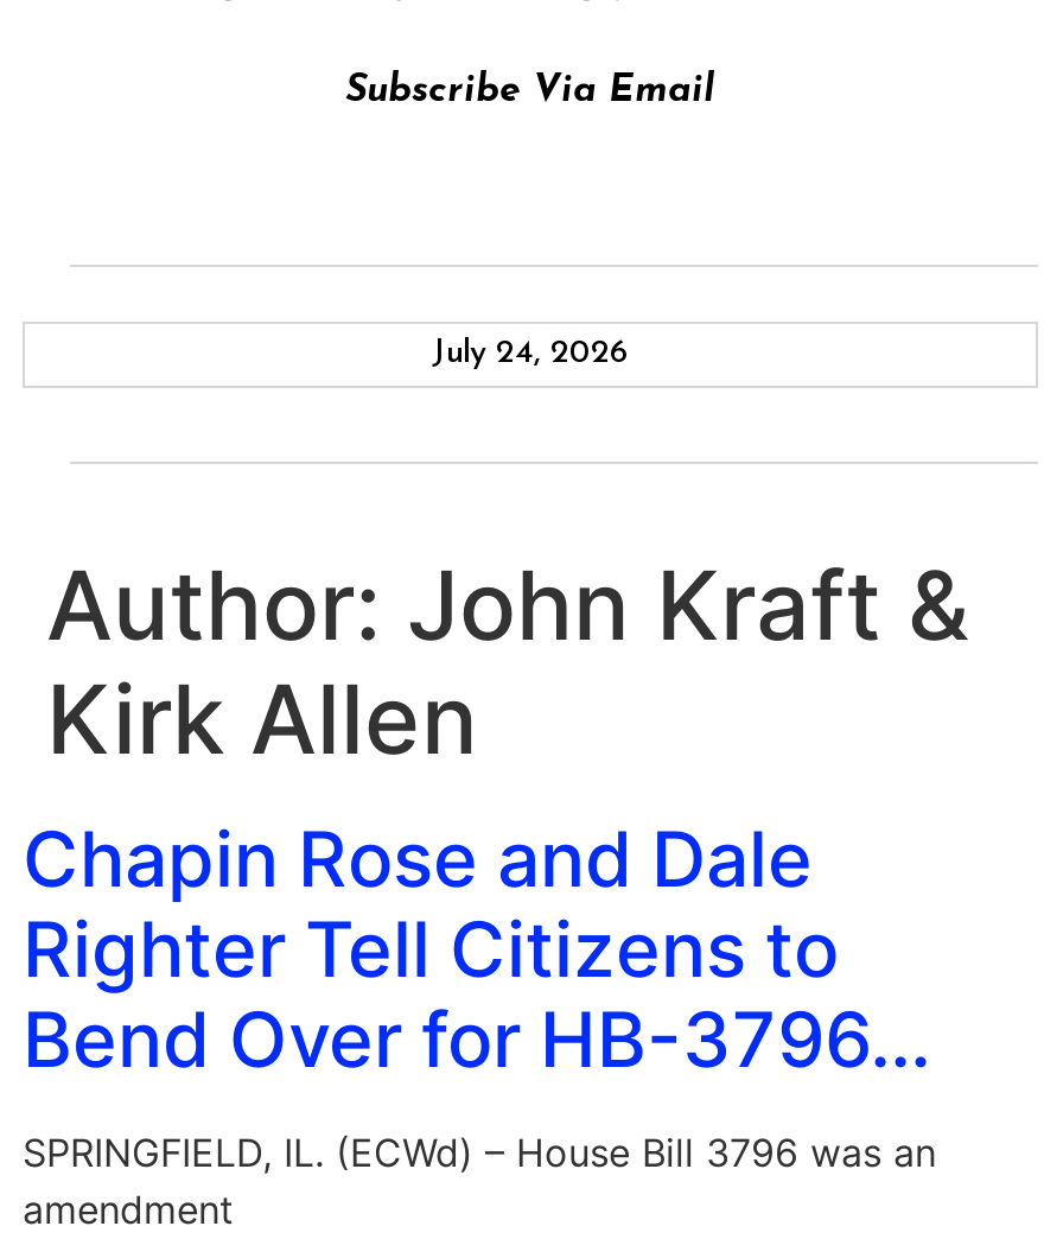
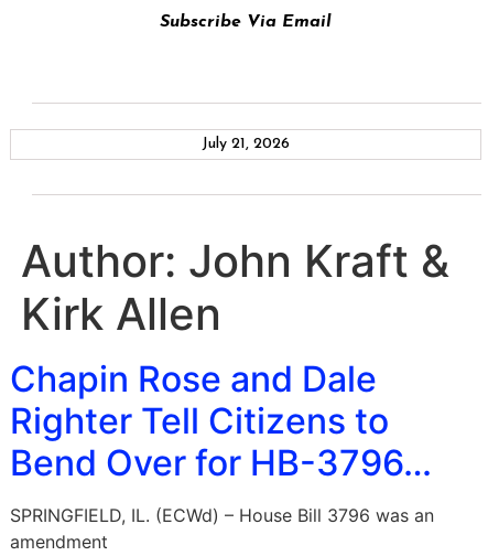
[432,335,629,370] July 24, 2026 -> [202,136,290,152] July 21, 2026

